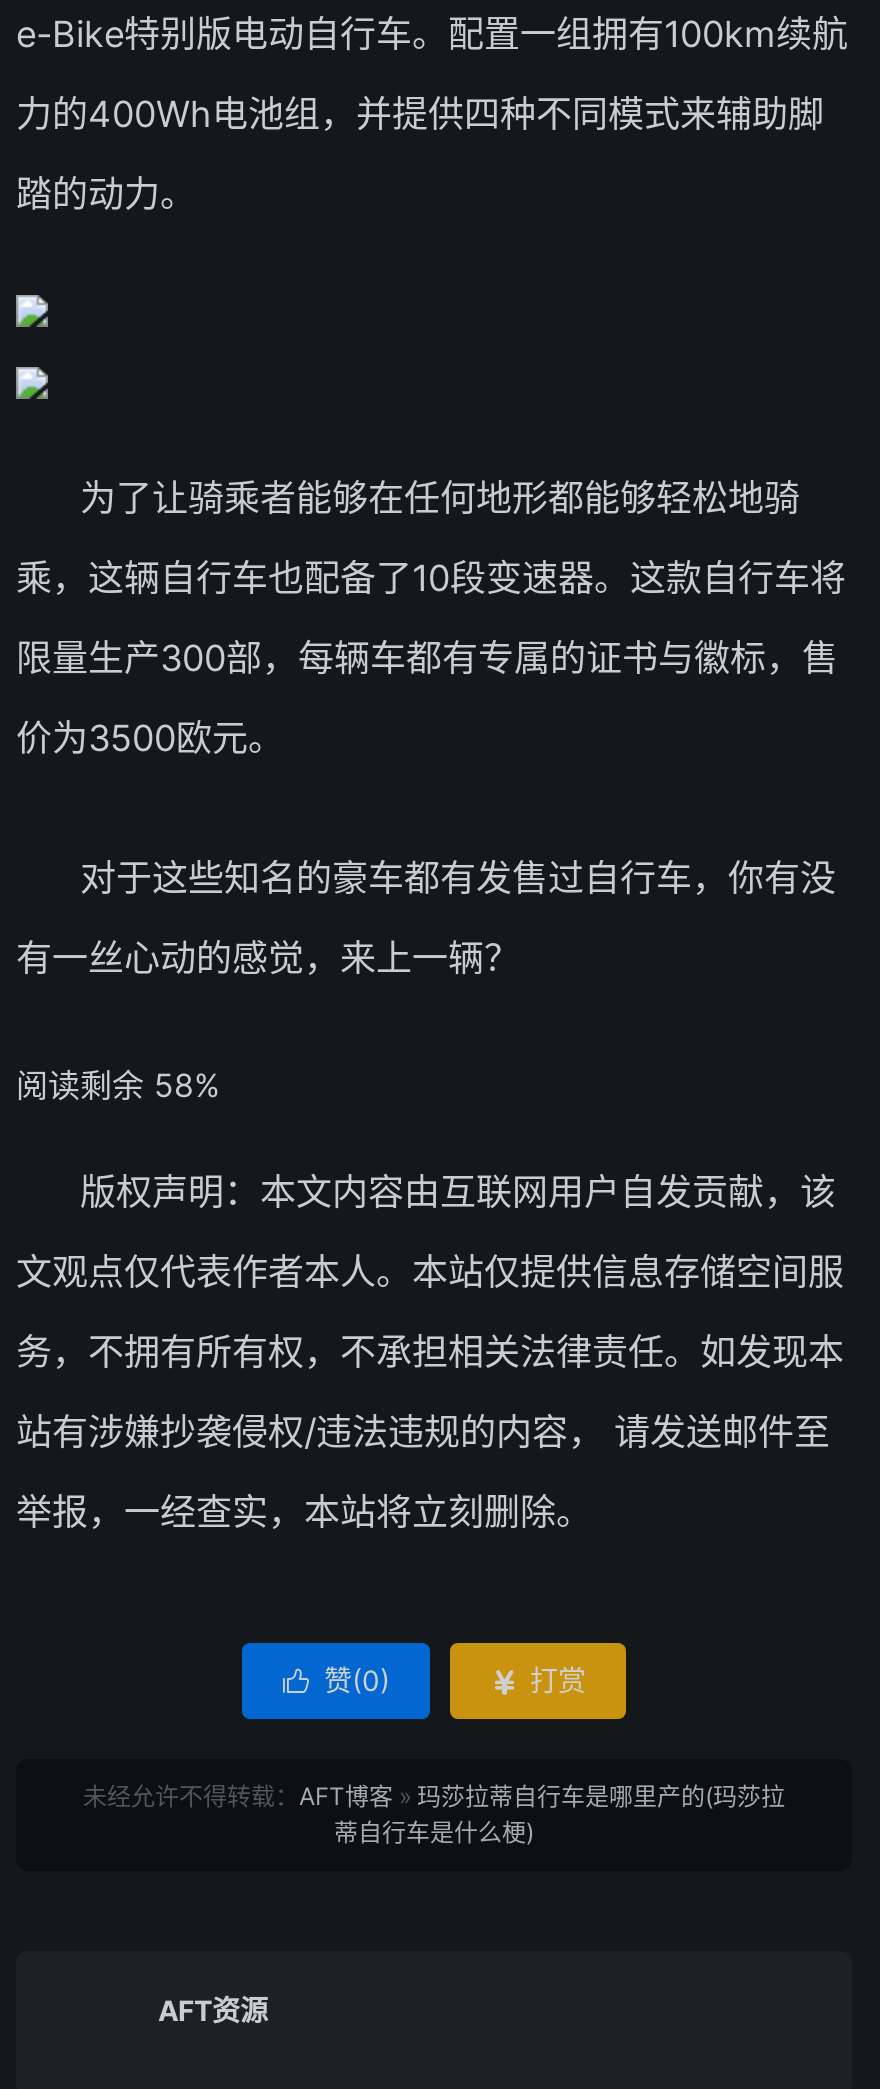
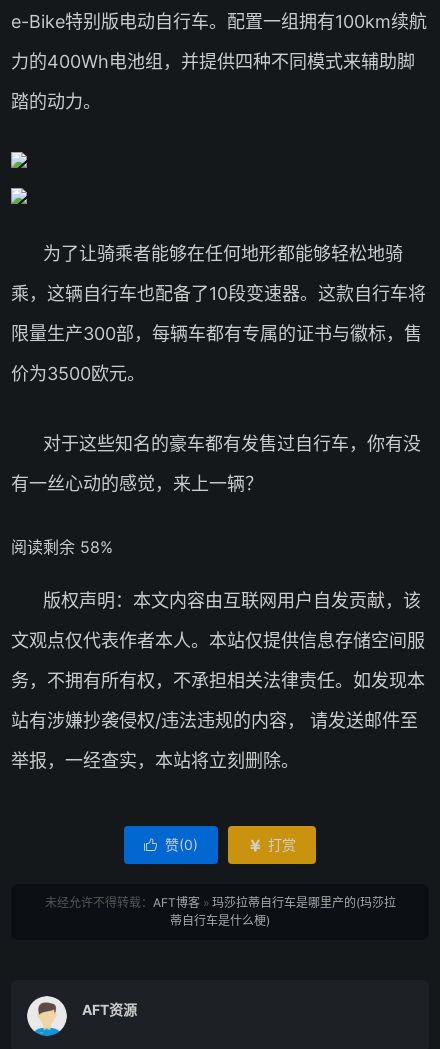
none -> [26,995,68,1037] [image]

